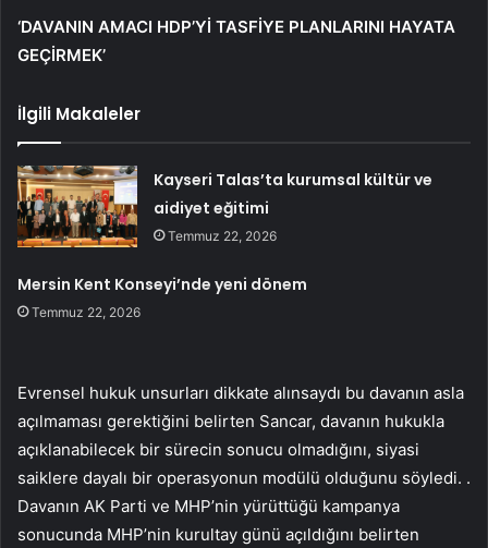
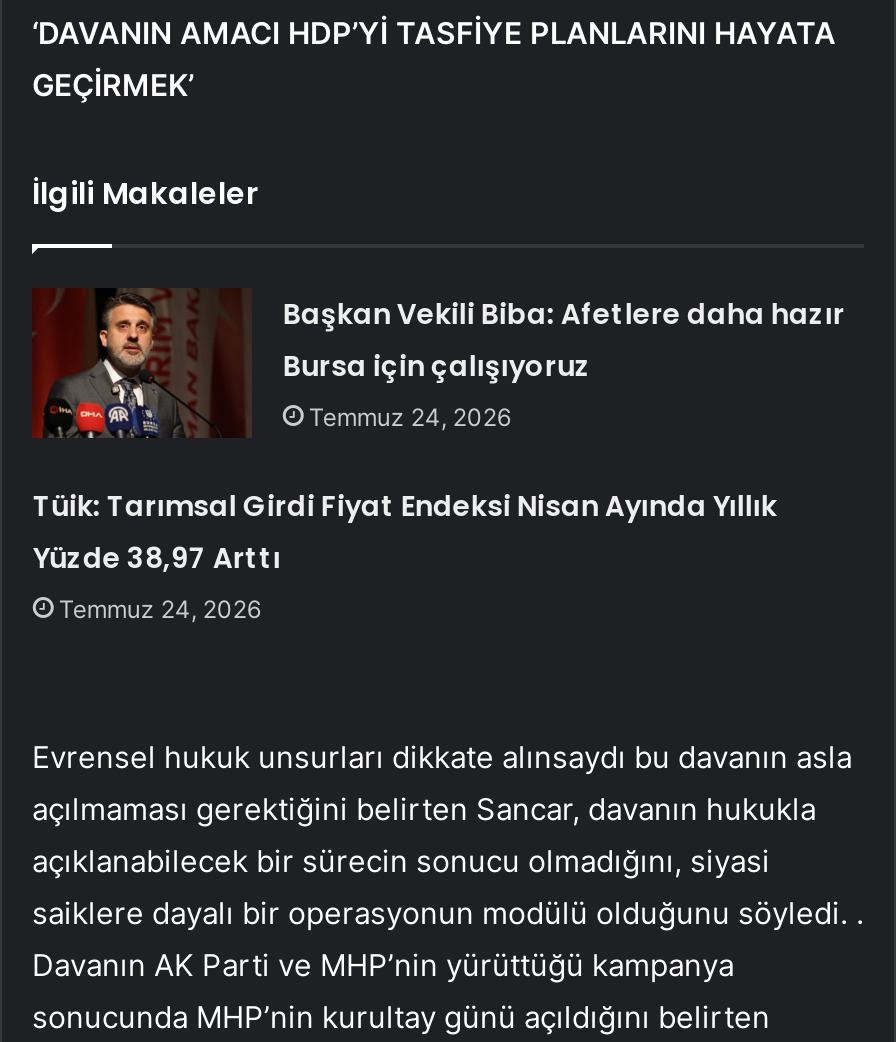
[16,165,433,244] [image] | Kayseri Talas’ta kurumsal kültür ve | aidiyet eğitimi | Temmuz 22, 2026 -> [32,288,845,440] [image] | Başkan Vekili Biba: Afetlere daha hazır | Bursa için çalışıyoruz | Temmuz 24, 2026
[18,273,308,320] Mersin Kent Konseyi’nde yeni dönem | Temmuz 22, 2026 -> [33,485,777,623] Tüik: Tarımsal Girdi Fiyat Endeksi Nisan Ayında Yıllık | Yüzde 38,97 Arttı | Temmuz 24, 2026

